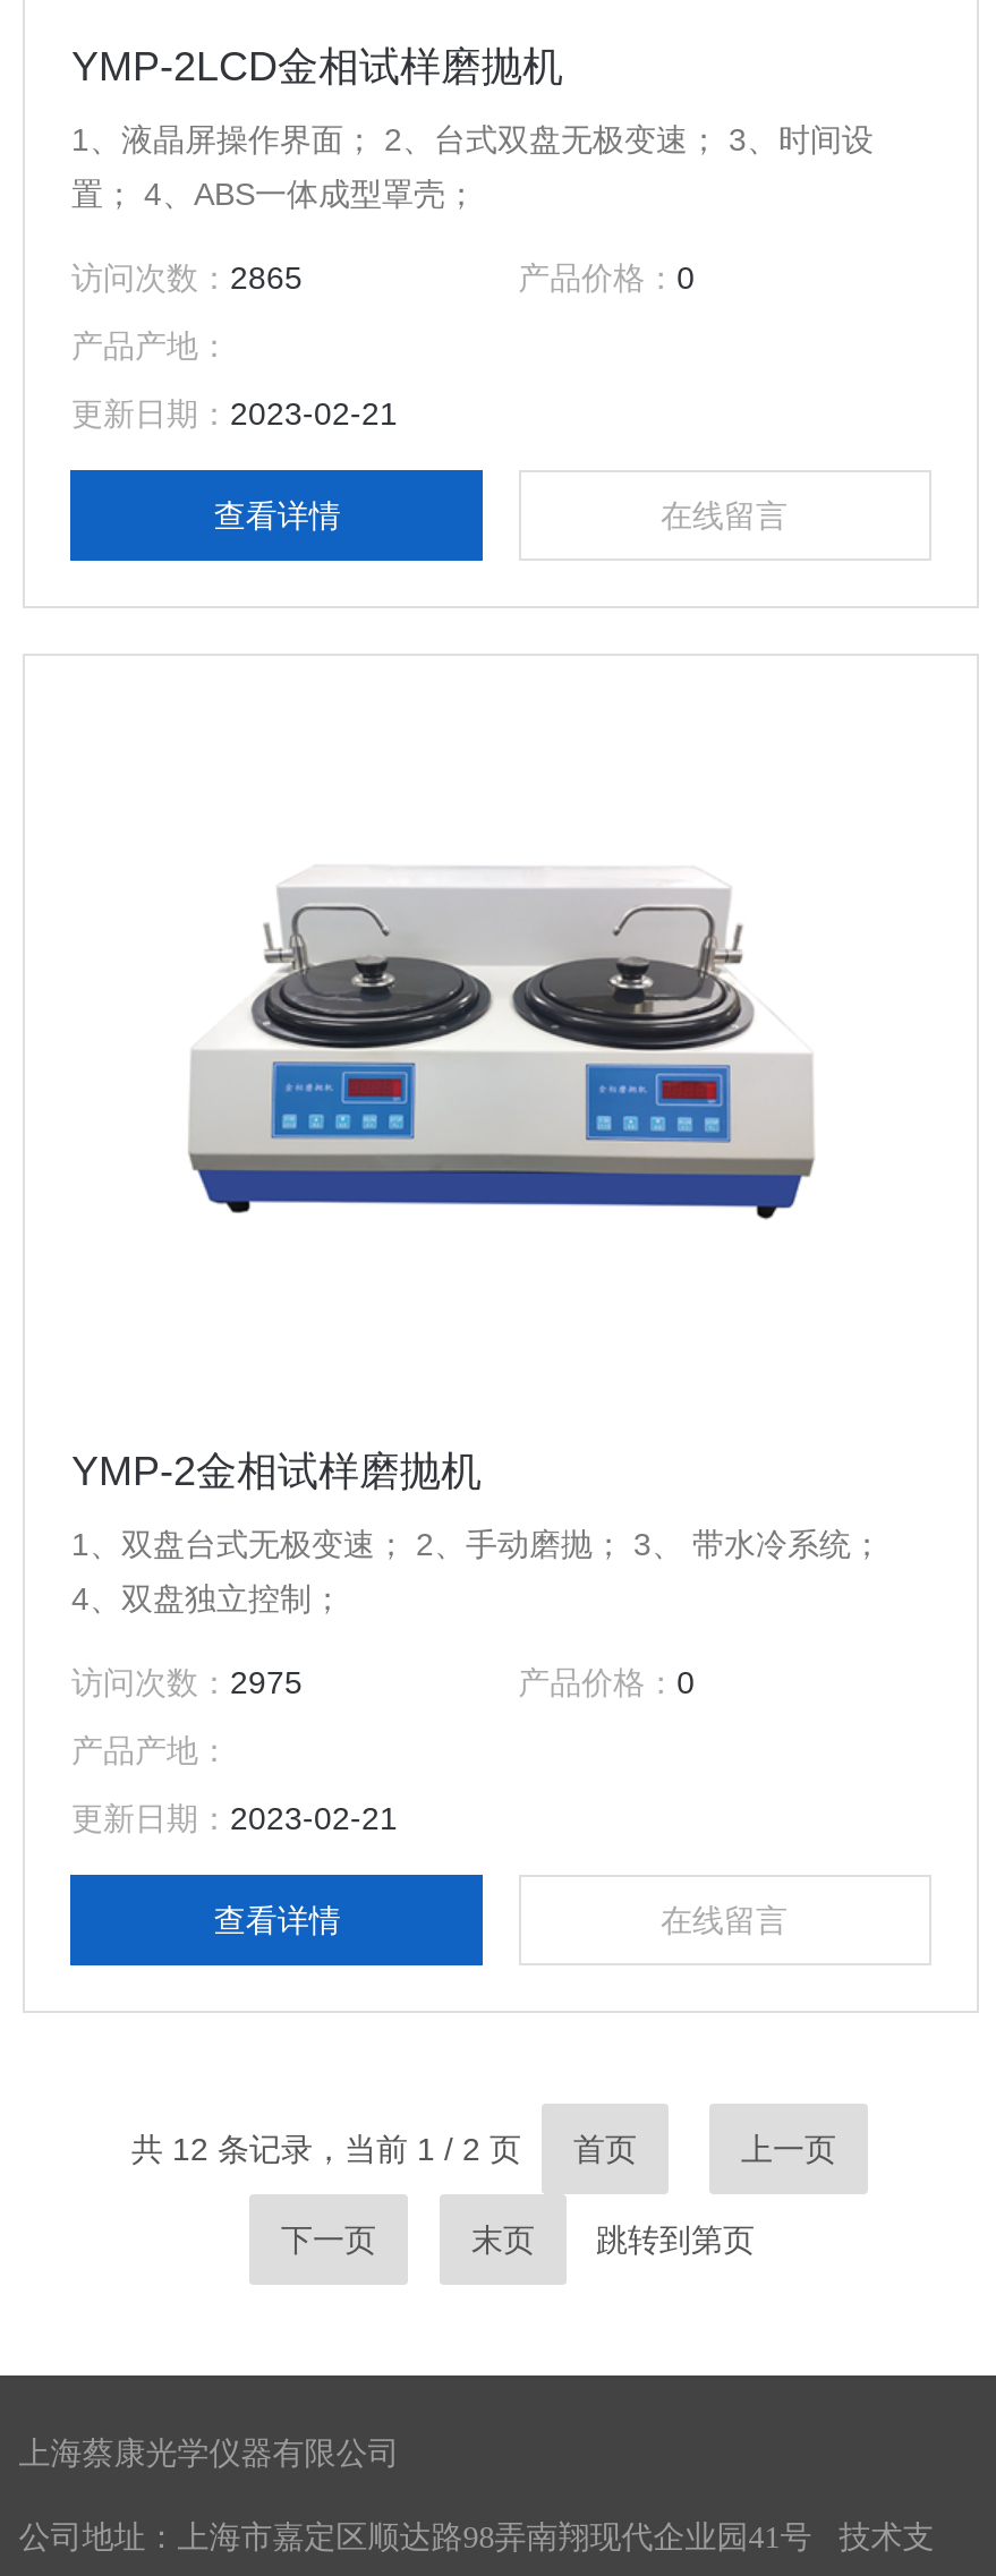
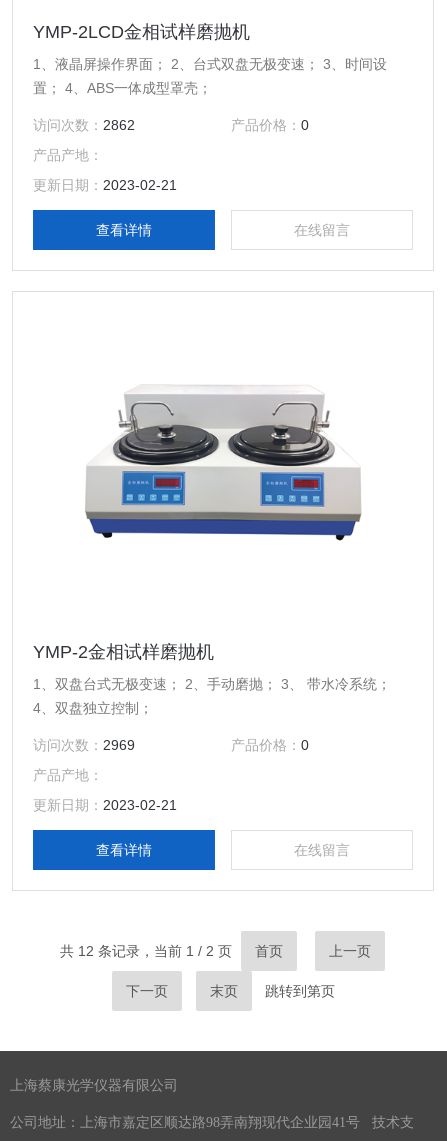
[71,259,302,296] 访问次数：2865 -> [33,117,135,133] 访问次数：2862
[71,1664,302,1700] 访问次数：2975 -> [33,737,135,753] 访问次数：2969

